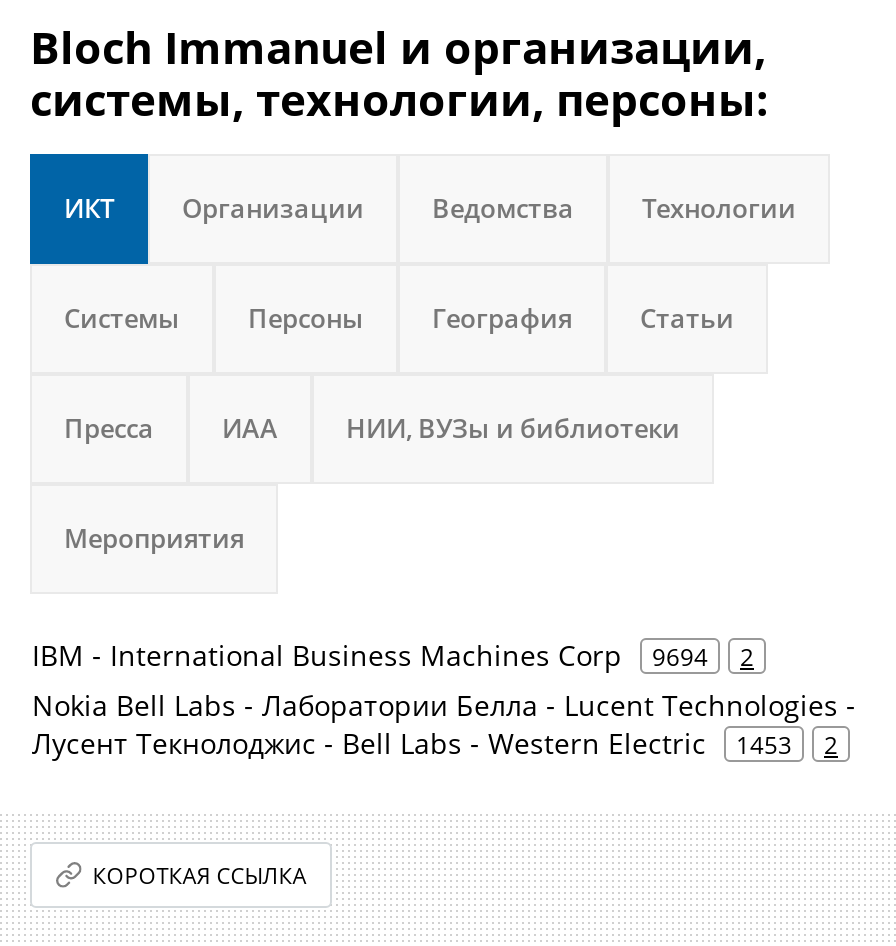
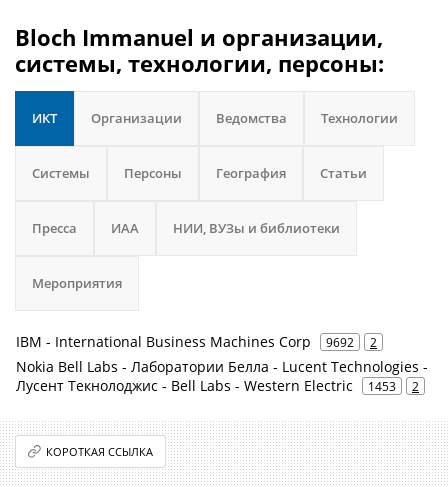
[32,636,754,674] IBM - International Business Machines Corp 9694 2 -> [16,332,377,351] IBM - International Business Machines Corp 9692 2

